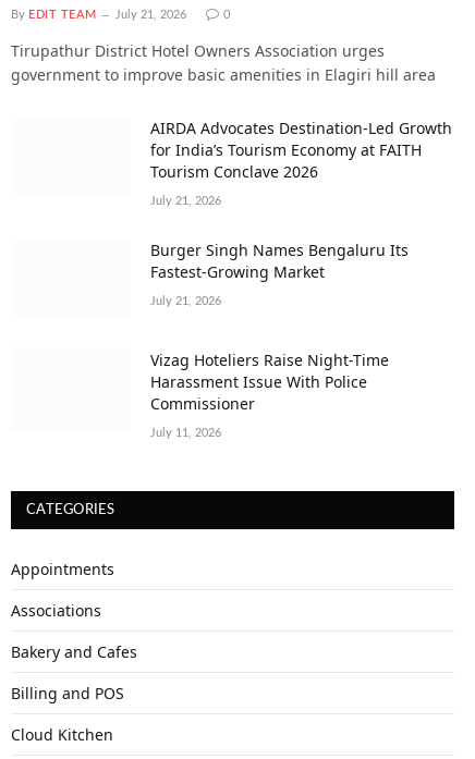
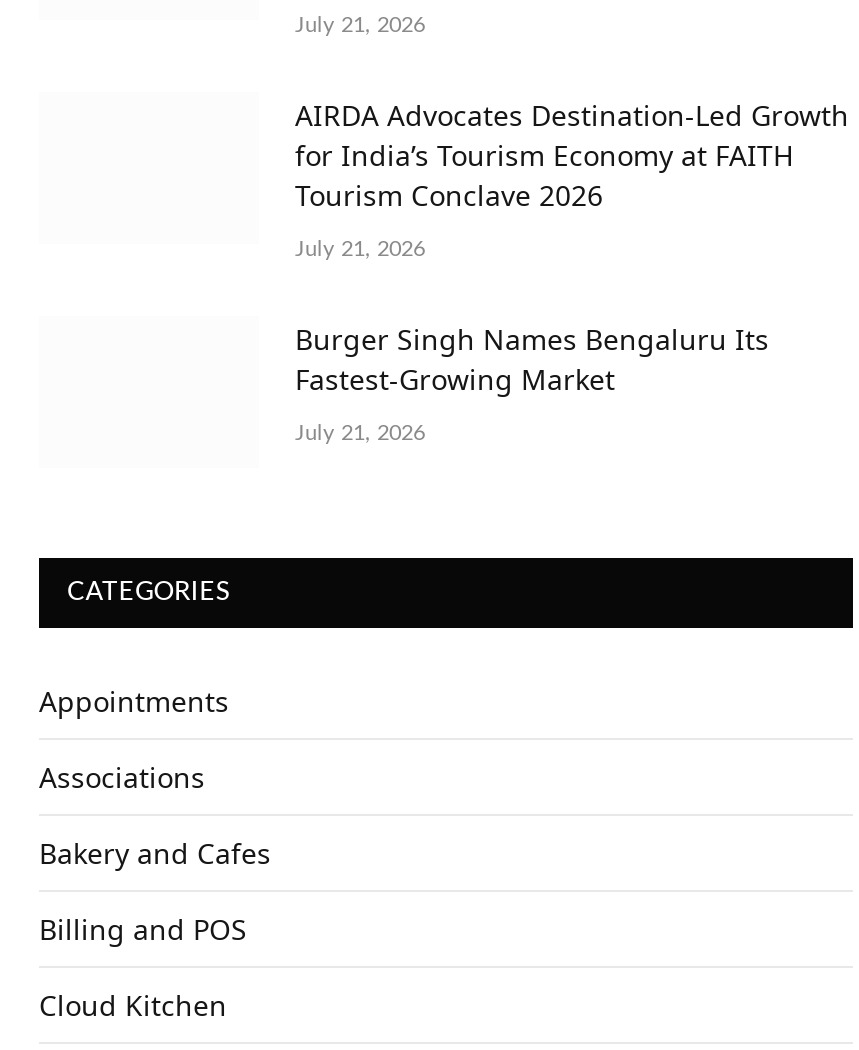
[11,9,97,21] By EDIT TEAM -> none
[11,9,436,85] 0 | Tirupathur District Hotel Owners Association urges | government to improve basic amenities in Elagiri hill area -> none
[150,350,389,439] Vizag Hoteliers Raise Night-Time | Harassment Issue With Police | Commissioner | July 11, 2026 -> none

